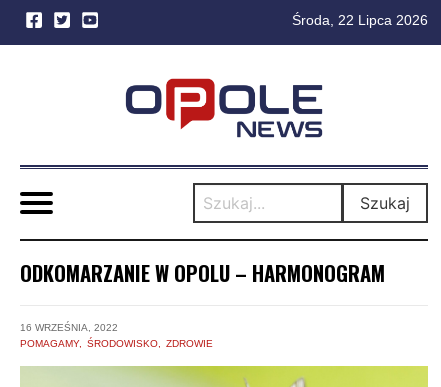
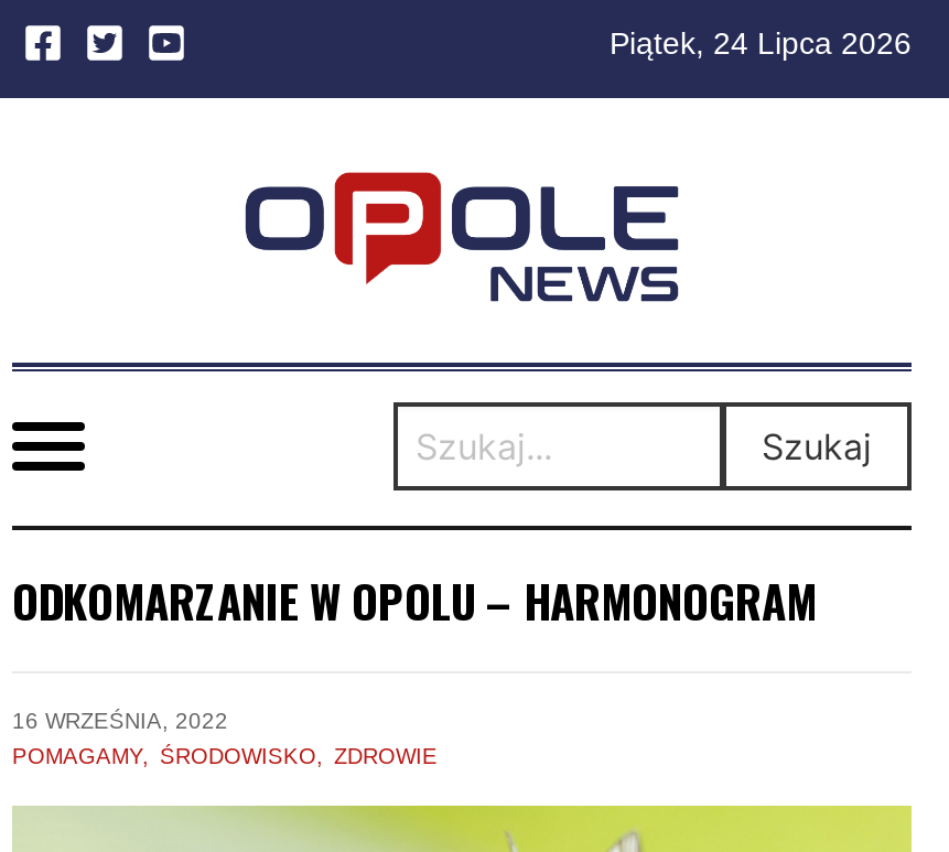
[292,12,428,28] Środa, 22 Lipca 2026 -> [610,25,912,61] Piątek, 24 Lipca 2026

